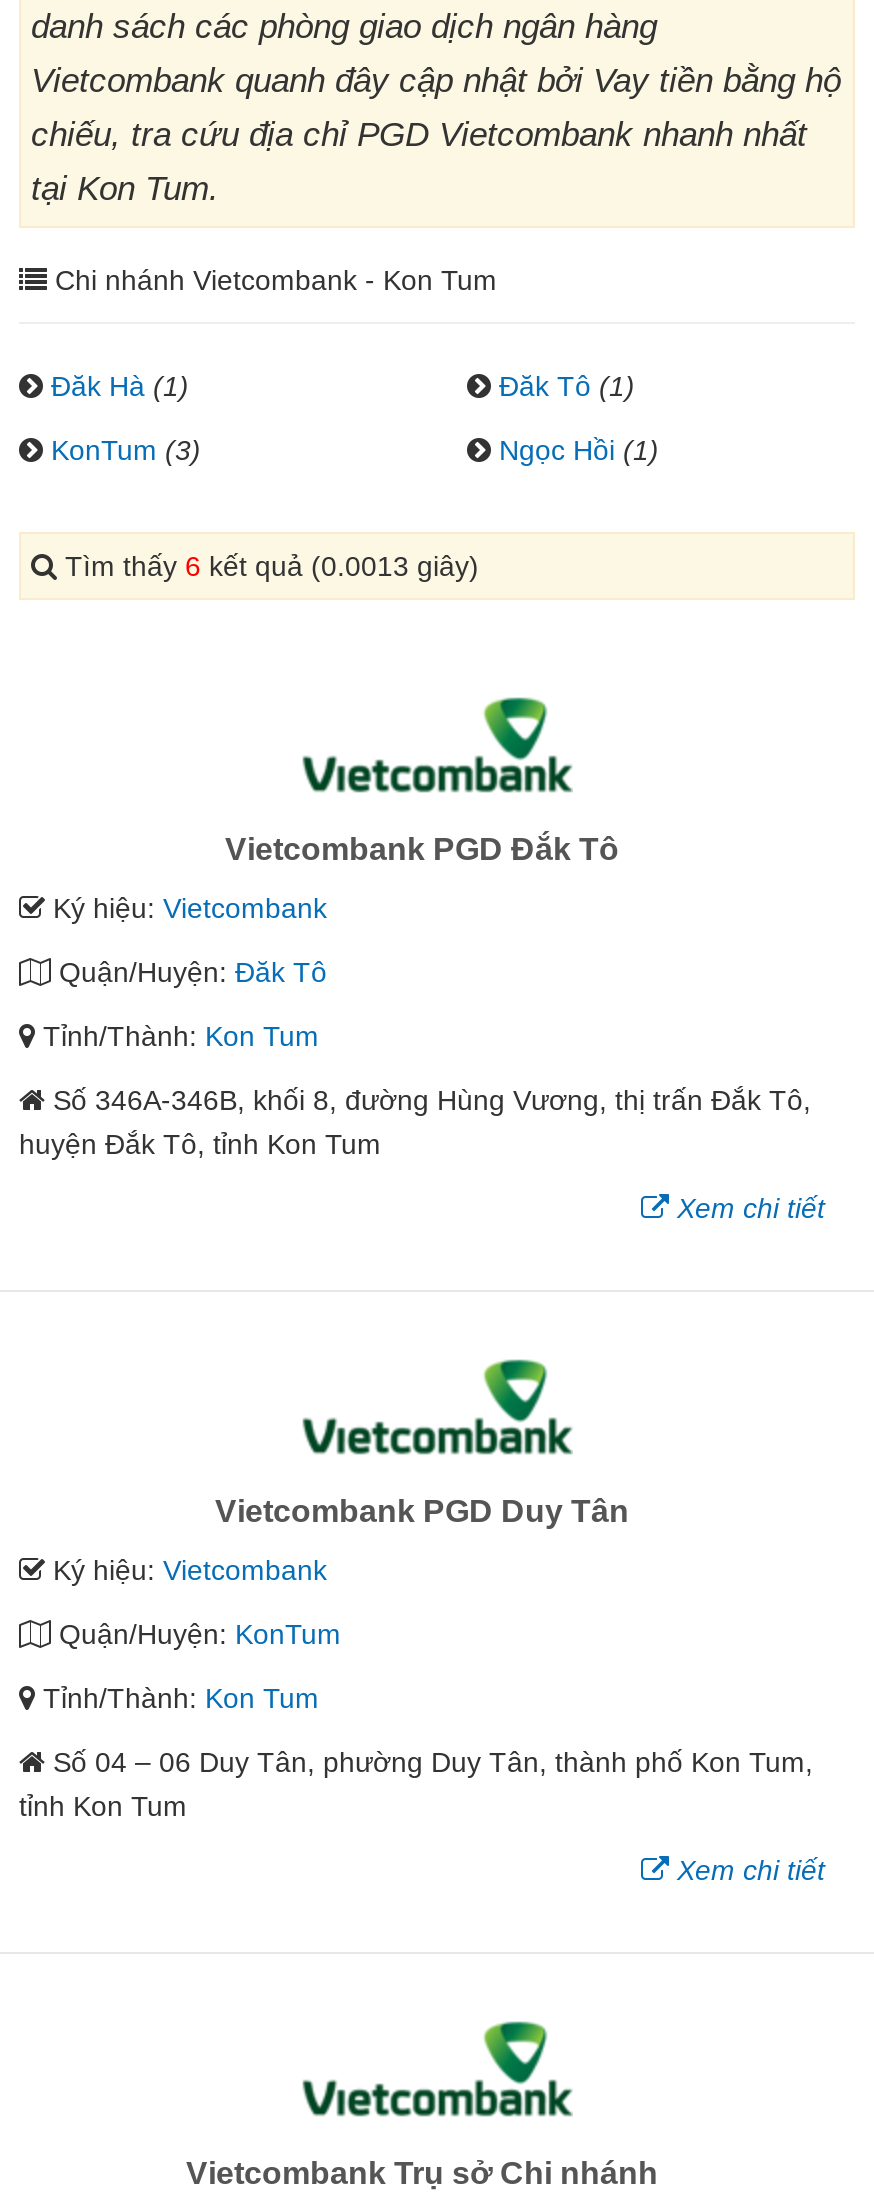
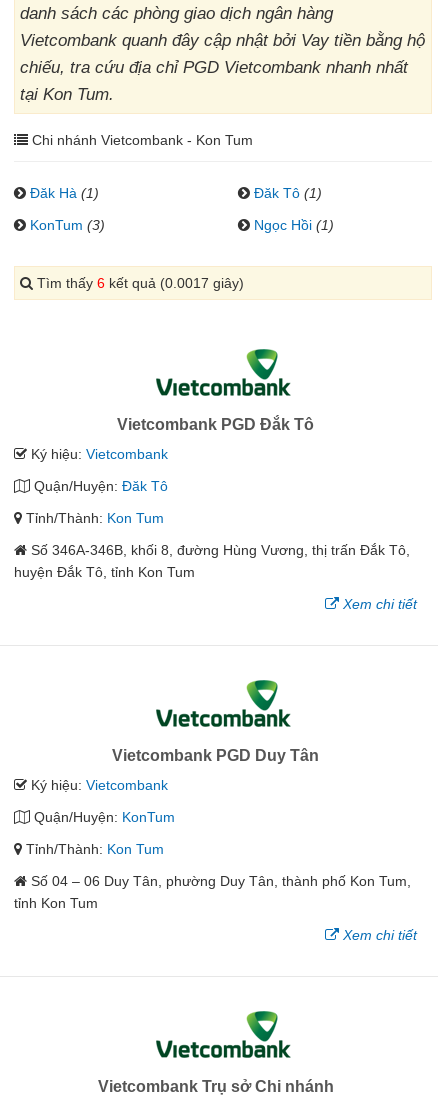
[57,550,479,582] Tìm thấy 6 kết quả (0.0013 giây) -> [33,275,244,291] Tìm thấy 6 kết quả (0.0017 giây)

